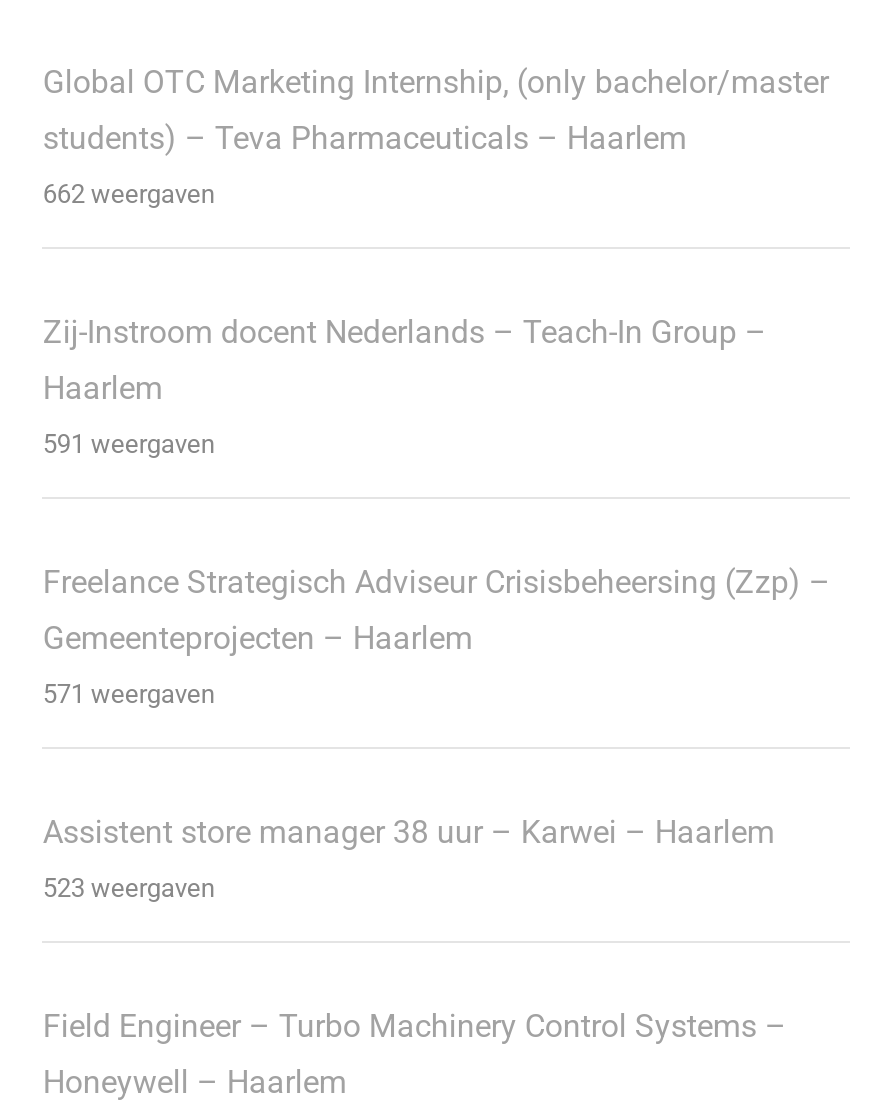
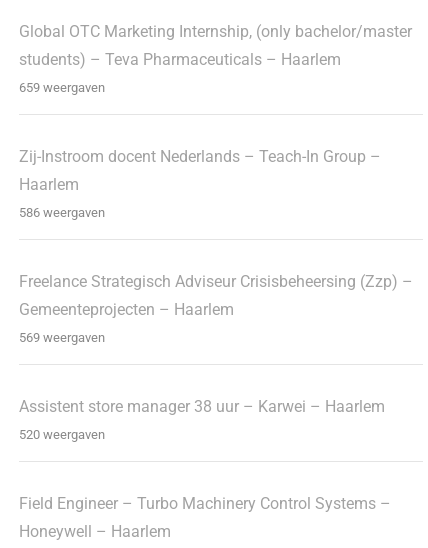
[43,179,215,209] 662 weergaven -> [19,80,105,95] 659 weergaven
[43,429,215,459] 591 weergaven -> [19,205,105,220] 586 weergaven
[43,679,215,709] 571 weergaven -> [19,330,105,345] 569 weergaven
[43,873,215,903] 523 weergaven -> [19,427,105,442] 520 weergaven

